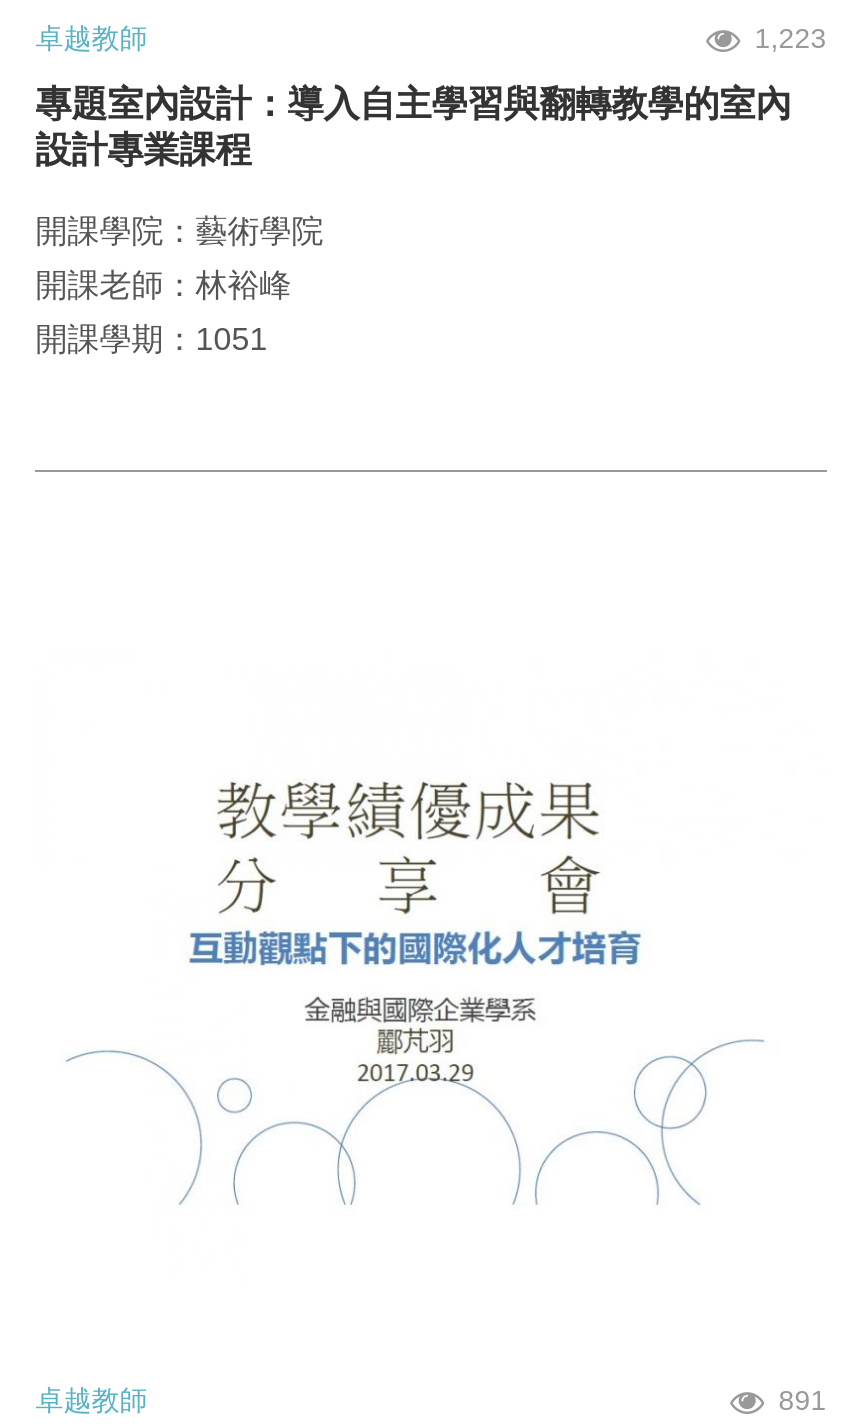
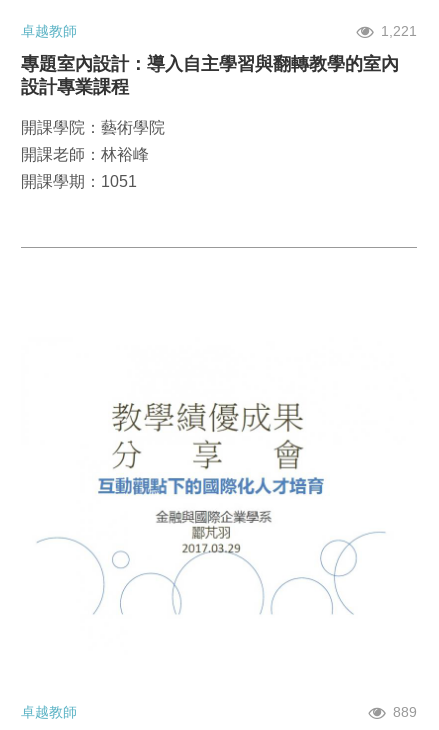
[755,22,827,54] 1,223 -> [381,23,417,39] 1,221
[779,1384,827,1416] 891 -> [393,704,417,720] 889

